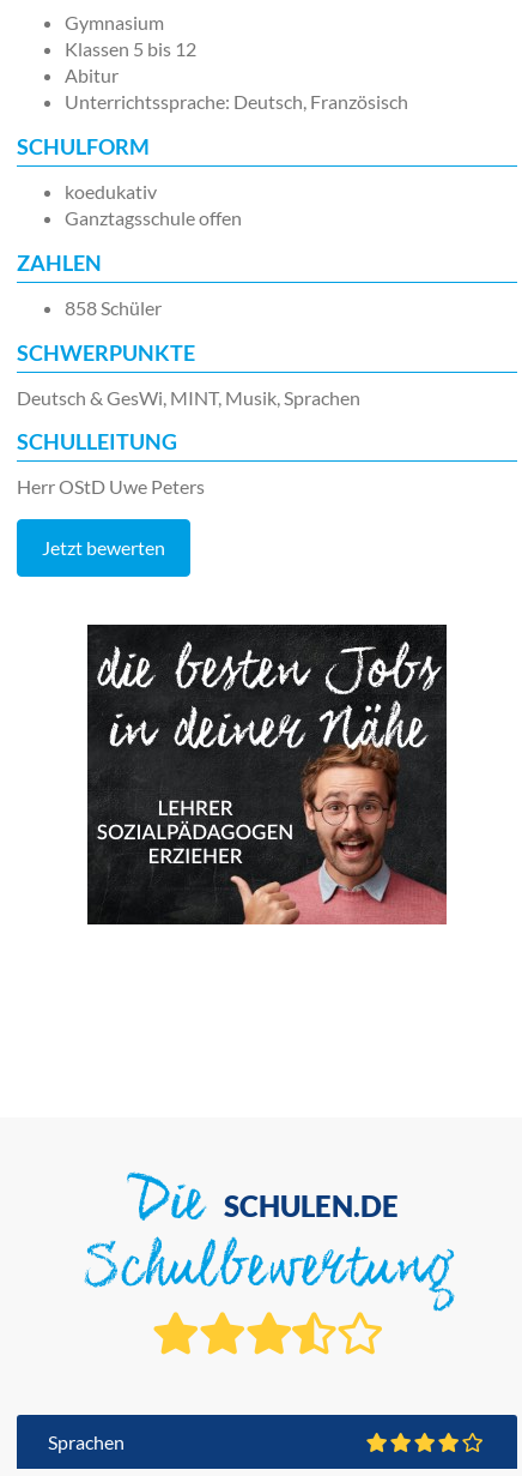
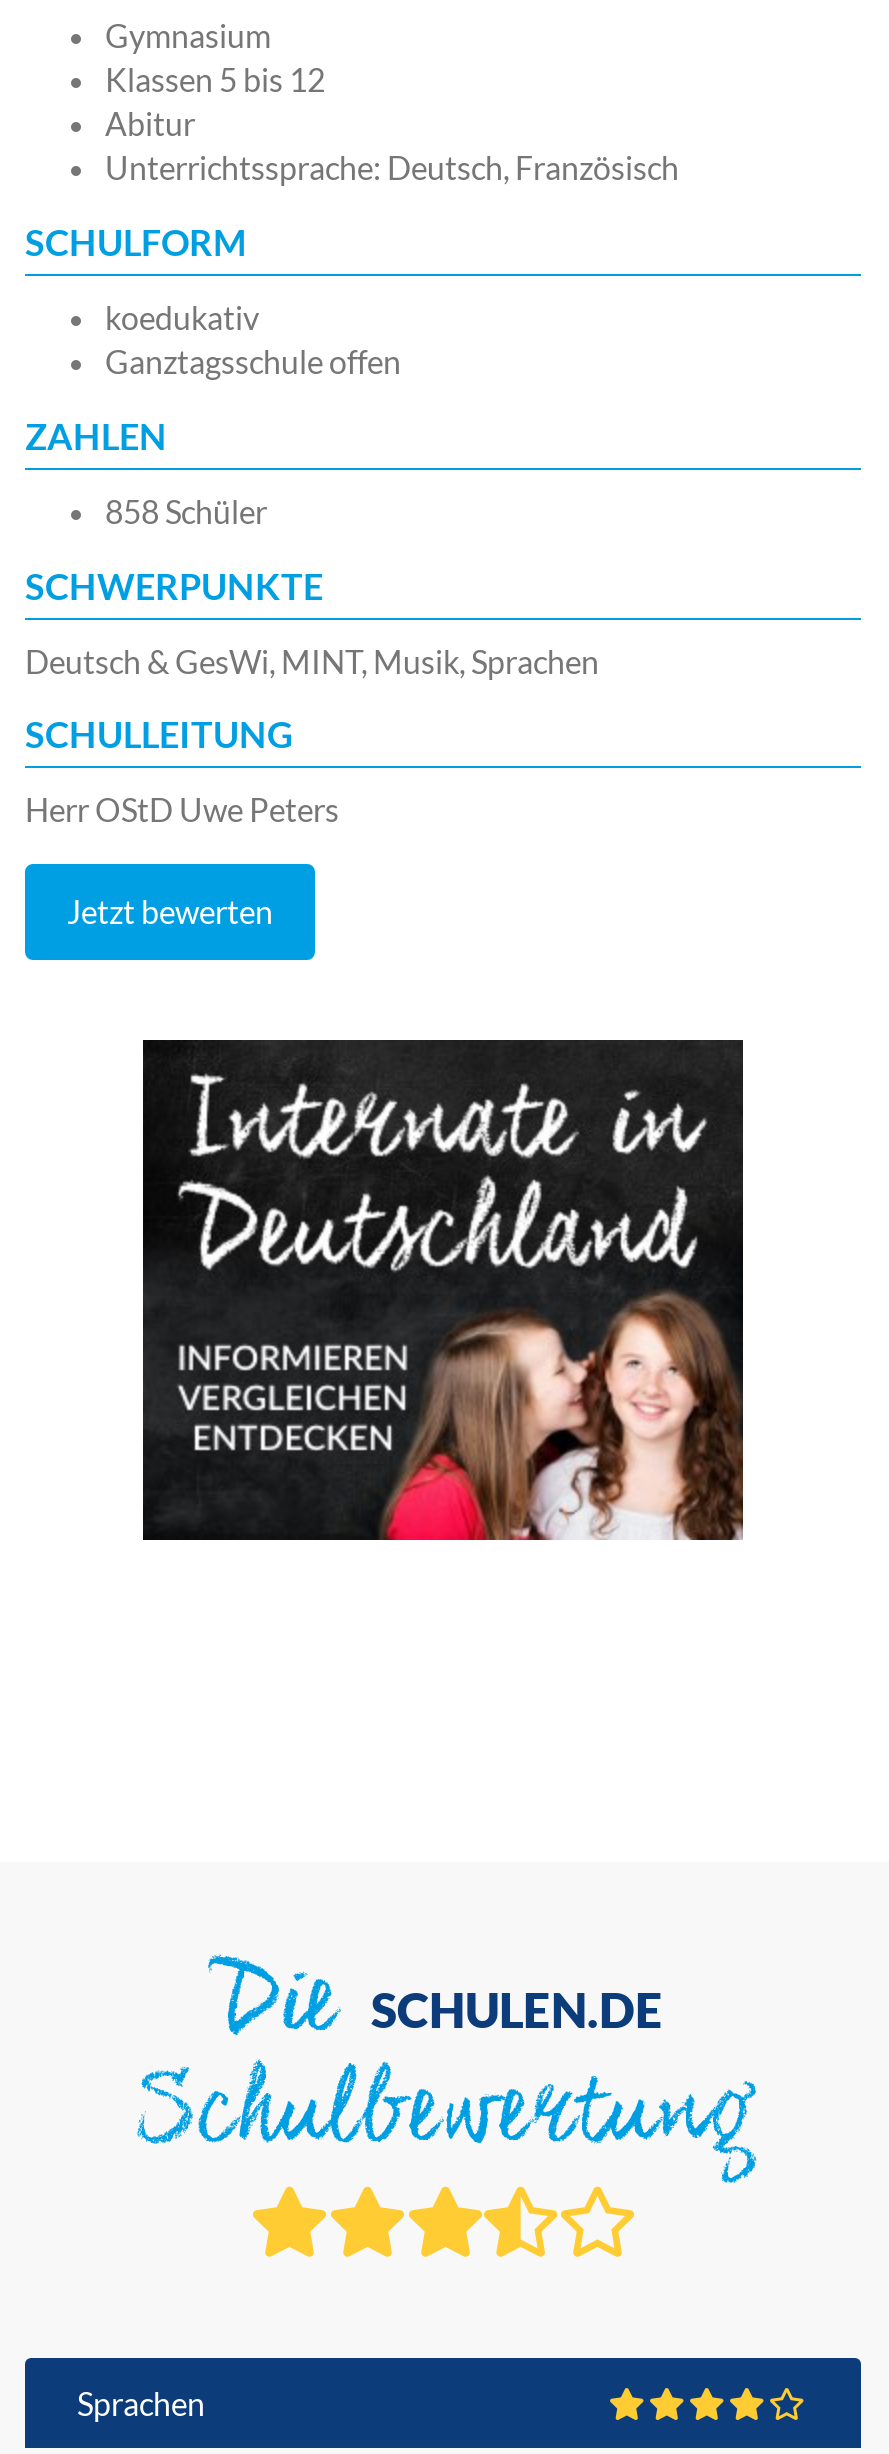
[96,641,448,926] [image] -> [159,1070,745,1542] [image]

